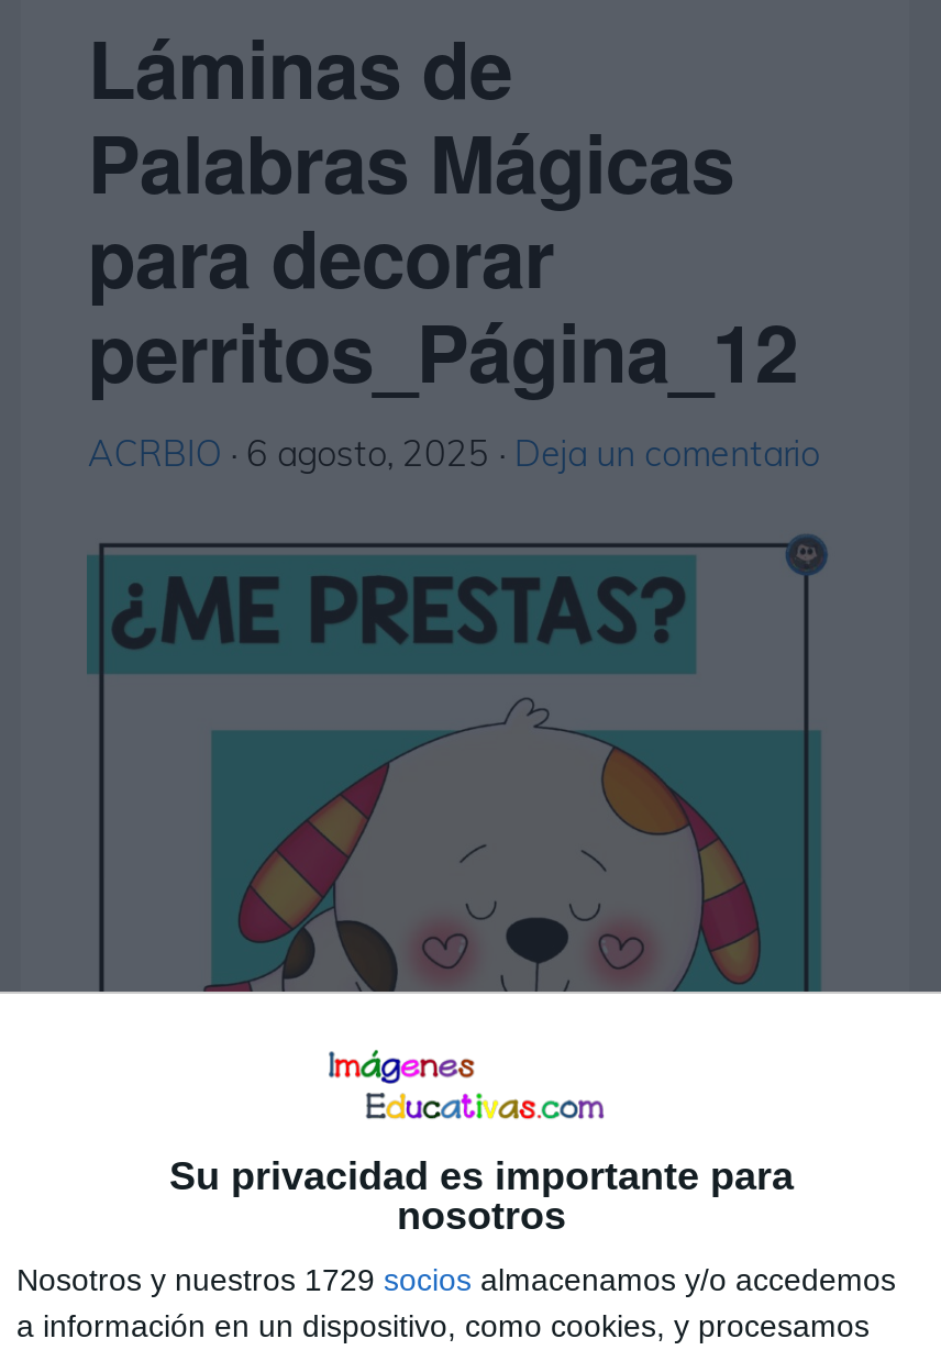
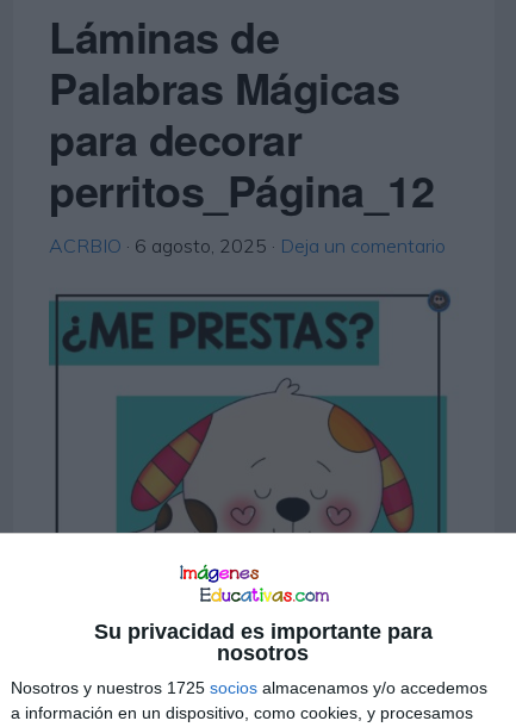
[16,1261,896,1296] Nosotros y nuestros 1729 socios almacenamos y/o accedemos -> [11,678,487,698] Nosotros y nuestros 1725 socios almacenamos y/o accedemos

